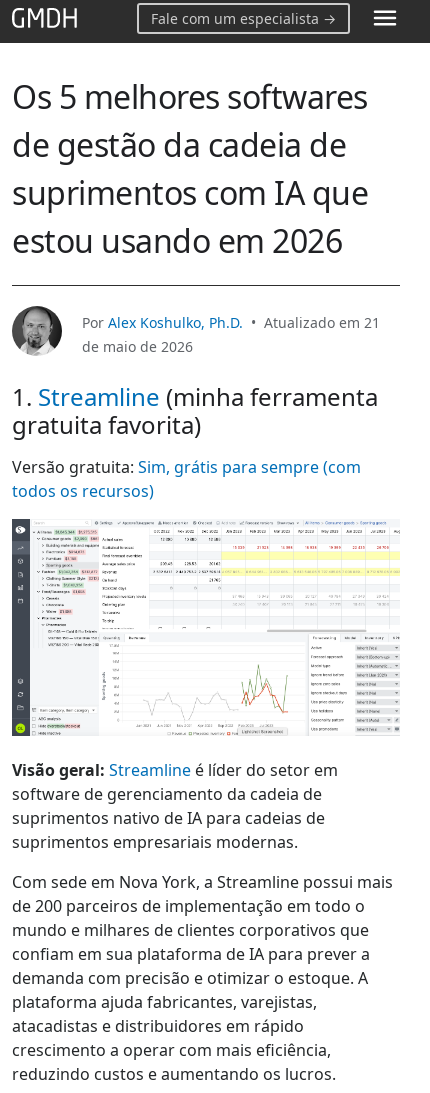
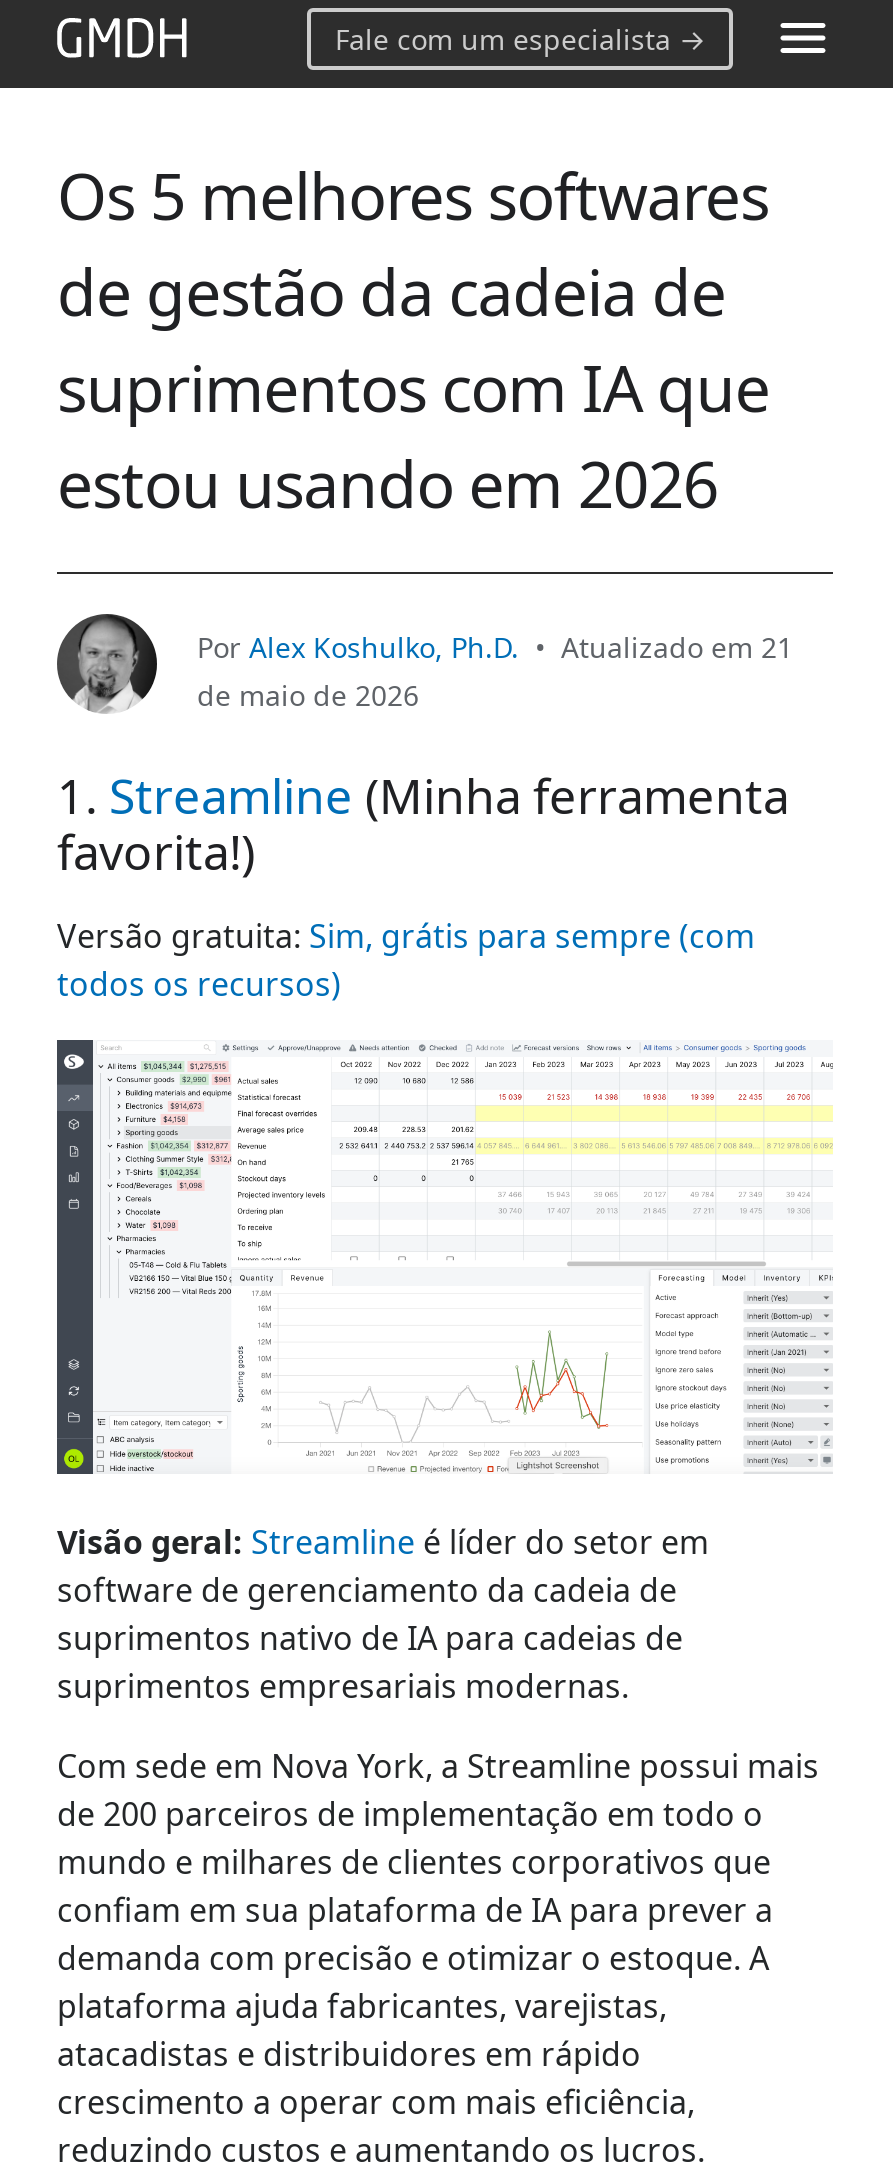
[12,380,378,441] 1. Streamline (minha ferramenta | gratuita favorita) -> [57,762,789,884] 1. Streamline (Minha ferramenta | favorita!)

